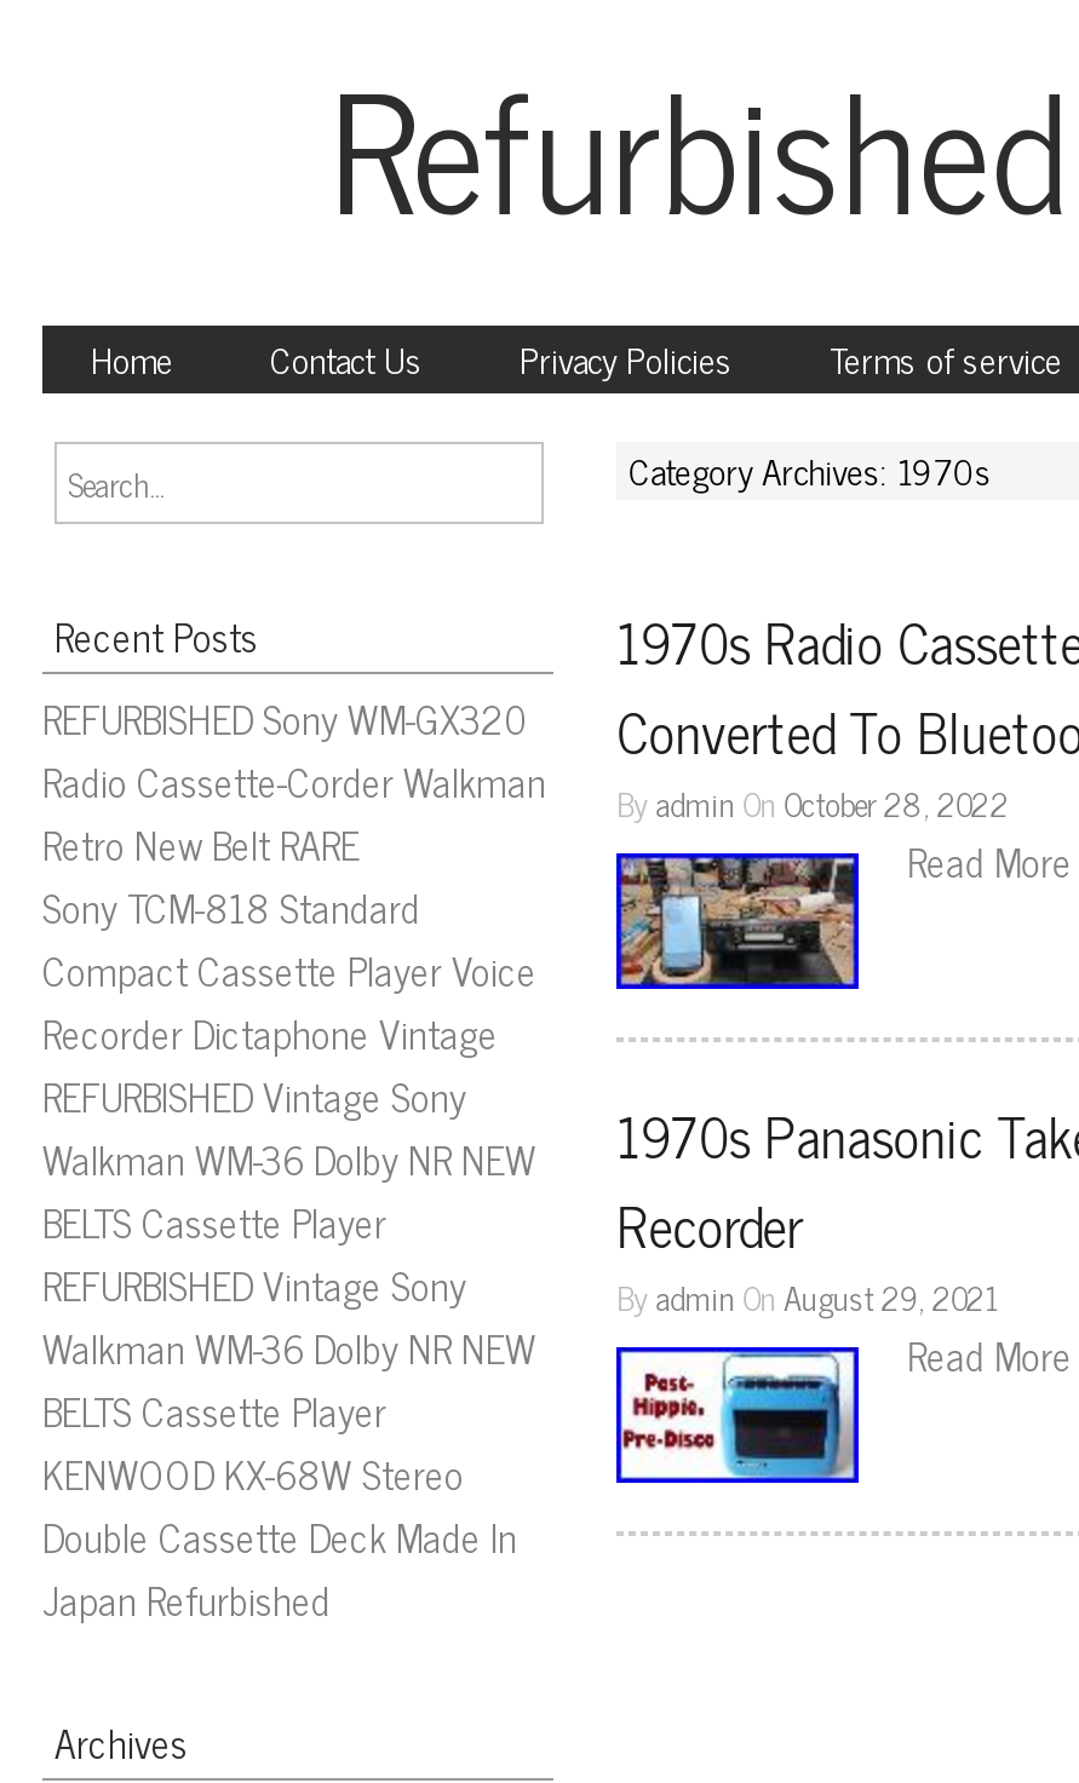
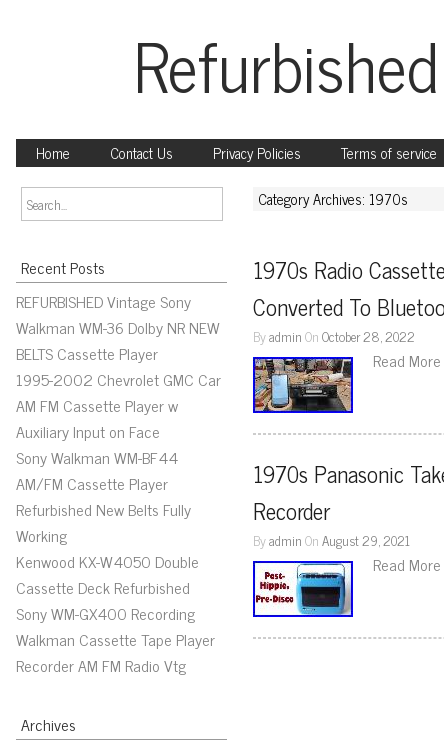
[42,686,546,1064] REFURBISHED Sony WM-GX320 | Radio Cassette-Corder Walkman | Retro New Belt RARE | Sony TCM-818 Standard | Compact Cassette Player Voice | Recorder Dictaphone Vintage -> none
moved [42,1064,536,1253] -> [16,288,220,366]: REFURBISHED Vintage Sony | Walkman WM-36 Dolby NR NEW | BELTS Cassette Player
[42,1253,536,1630] REFURBISHED Vintage Sony | Walkman WM-36 Dolby NR NEW | BELTS Cassette Player | KENWOOD KX-68W Stereo | Double Cassette Deck Made In | Japan Refurbished -> [16,366,221,678] 1995-2002 Chevrolet GMC Car | AM FM Cassette Player w | Auxiliary Input on Face | Sony Walkman WM-BF44 | AM/FM Cassette Player | Refurbished New Belts Fully | Working | Kenwood KX-W4050 Double | Cassette Deck Refurbished | Sony WM-GX400 Recording | Walkman Cassette Tape Player | Recorder AM FM Radio Vtg

